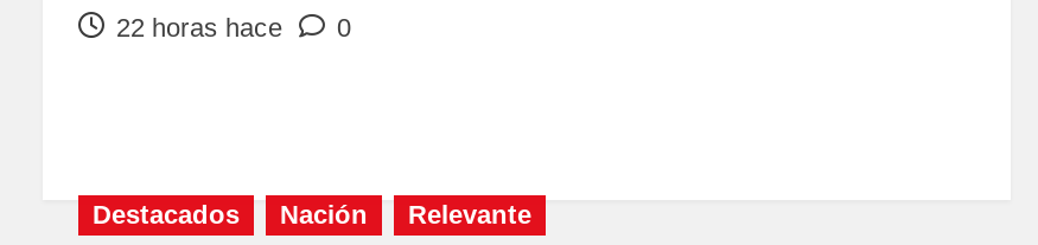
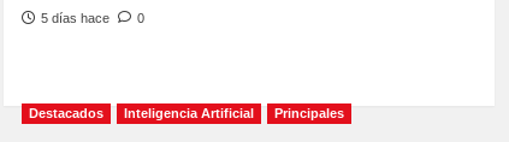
[116,13,351,41] 22 horas hace 0 -> [41,11,144,25] 5 días hace 0
[280,200,531,228] Nación | Relevante -> [124,106,344,120] Inteligencia Artificial | Principales

